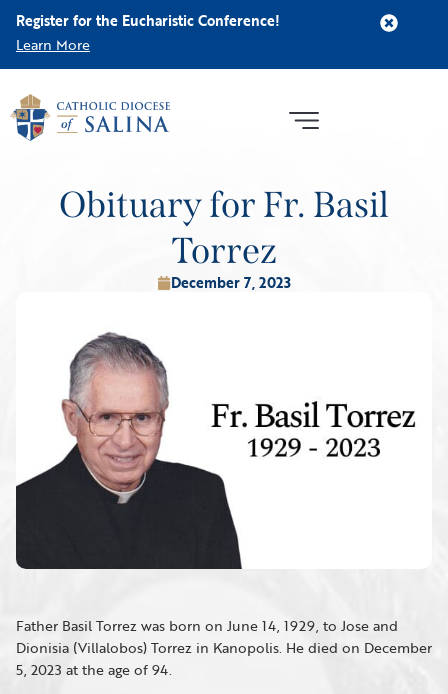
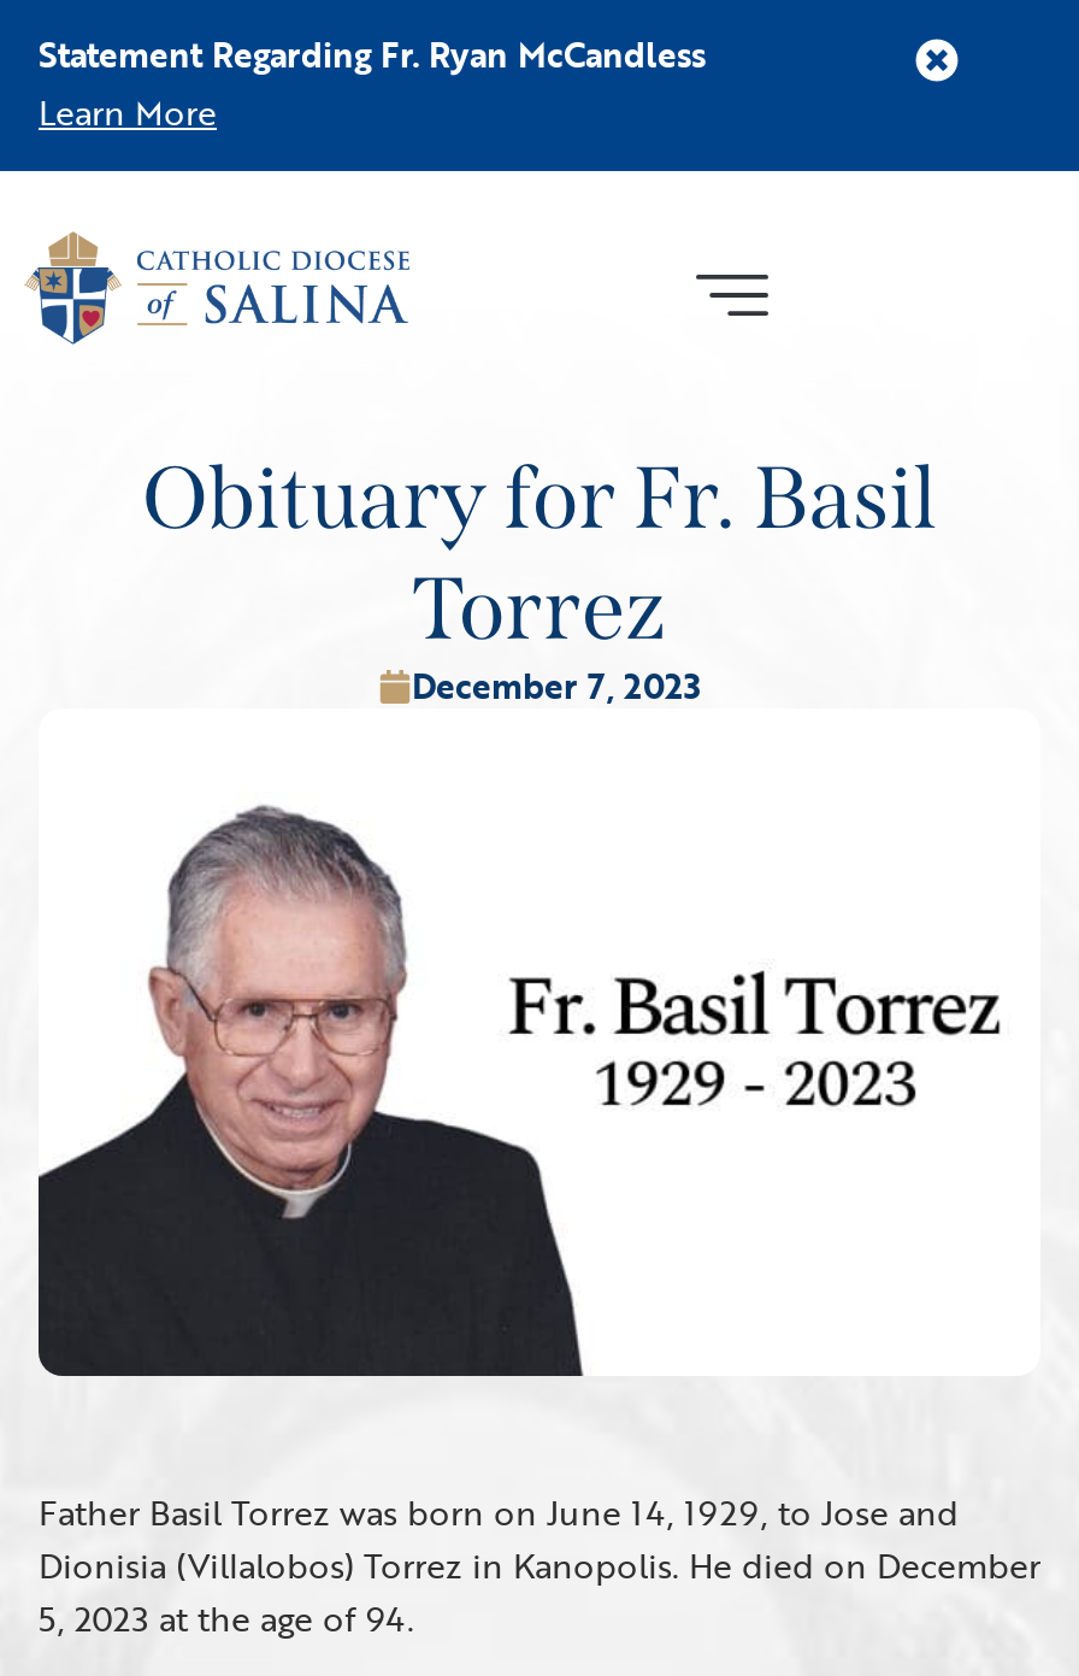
[16,10,280,31] Register for the Eucharistic Conference! -> [39,29,706,80] Statement Regarding Fr. Ryan McCandless

